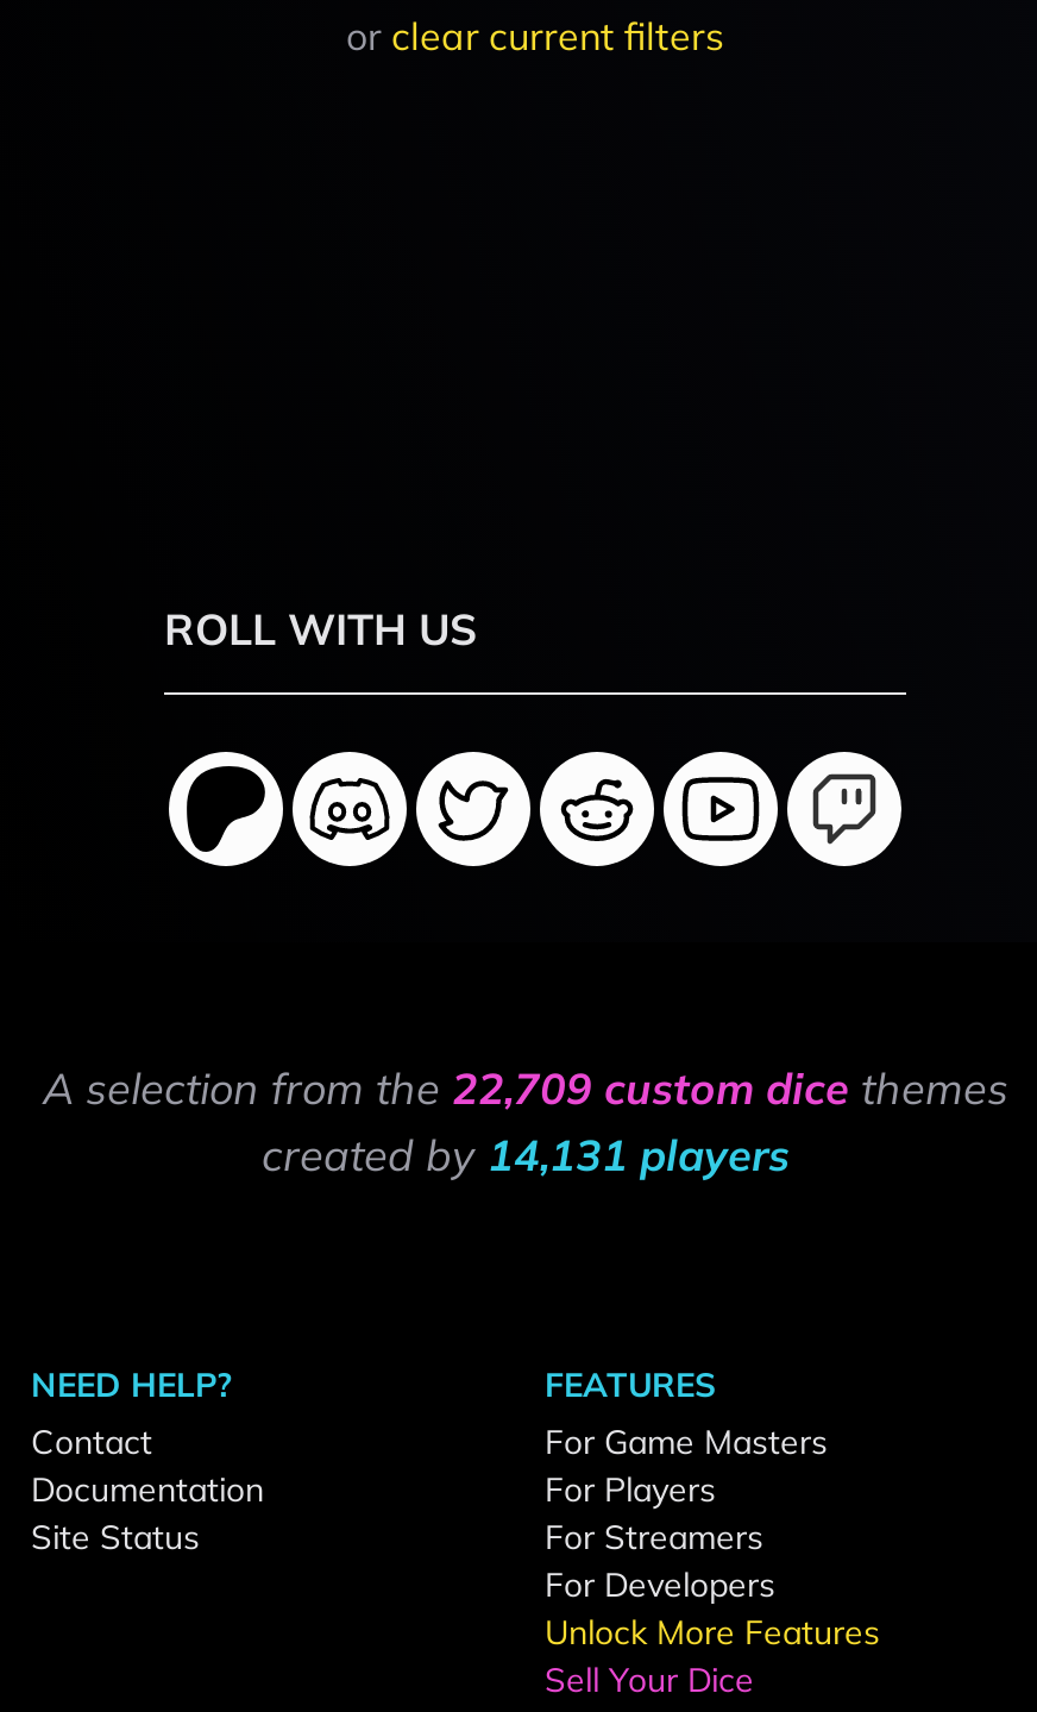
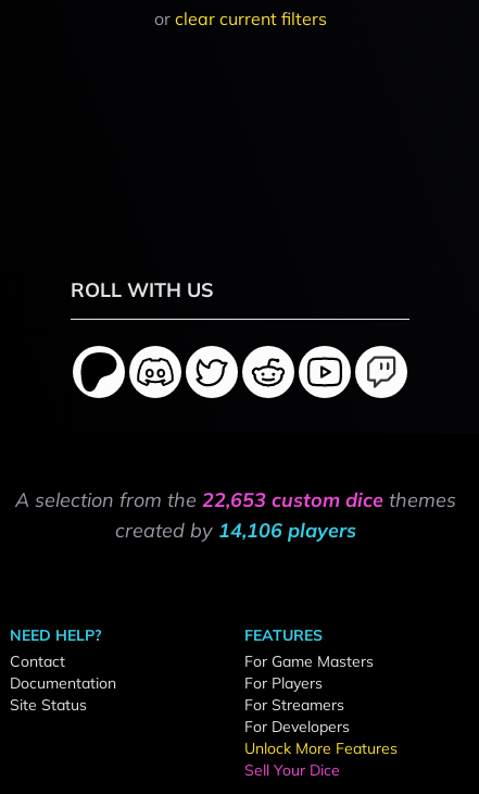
[43,1061,1008,1116] A selection from the 22,709 custom dice themes -> [15,487,456,512] A selection from the 22,653 custom dice themes
[262,1128,790,1183] created by 14,131 players -> [115,518,356,543] created by 14,106 players

